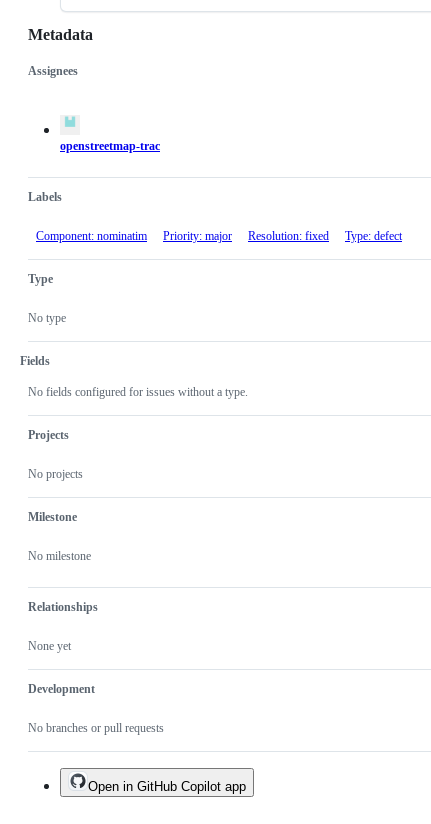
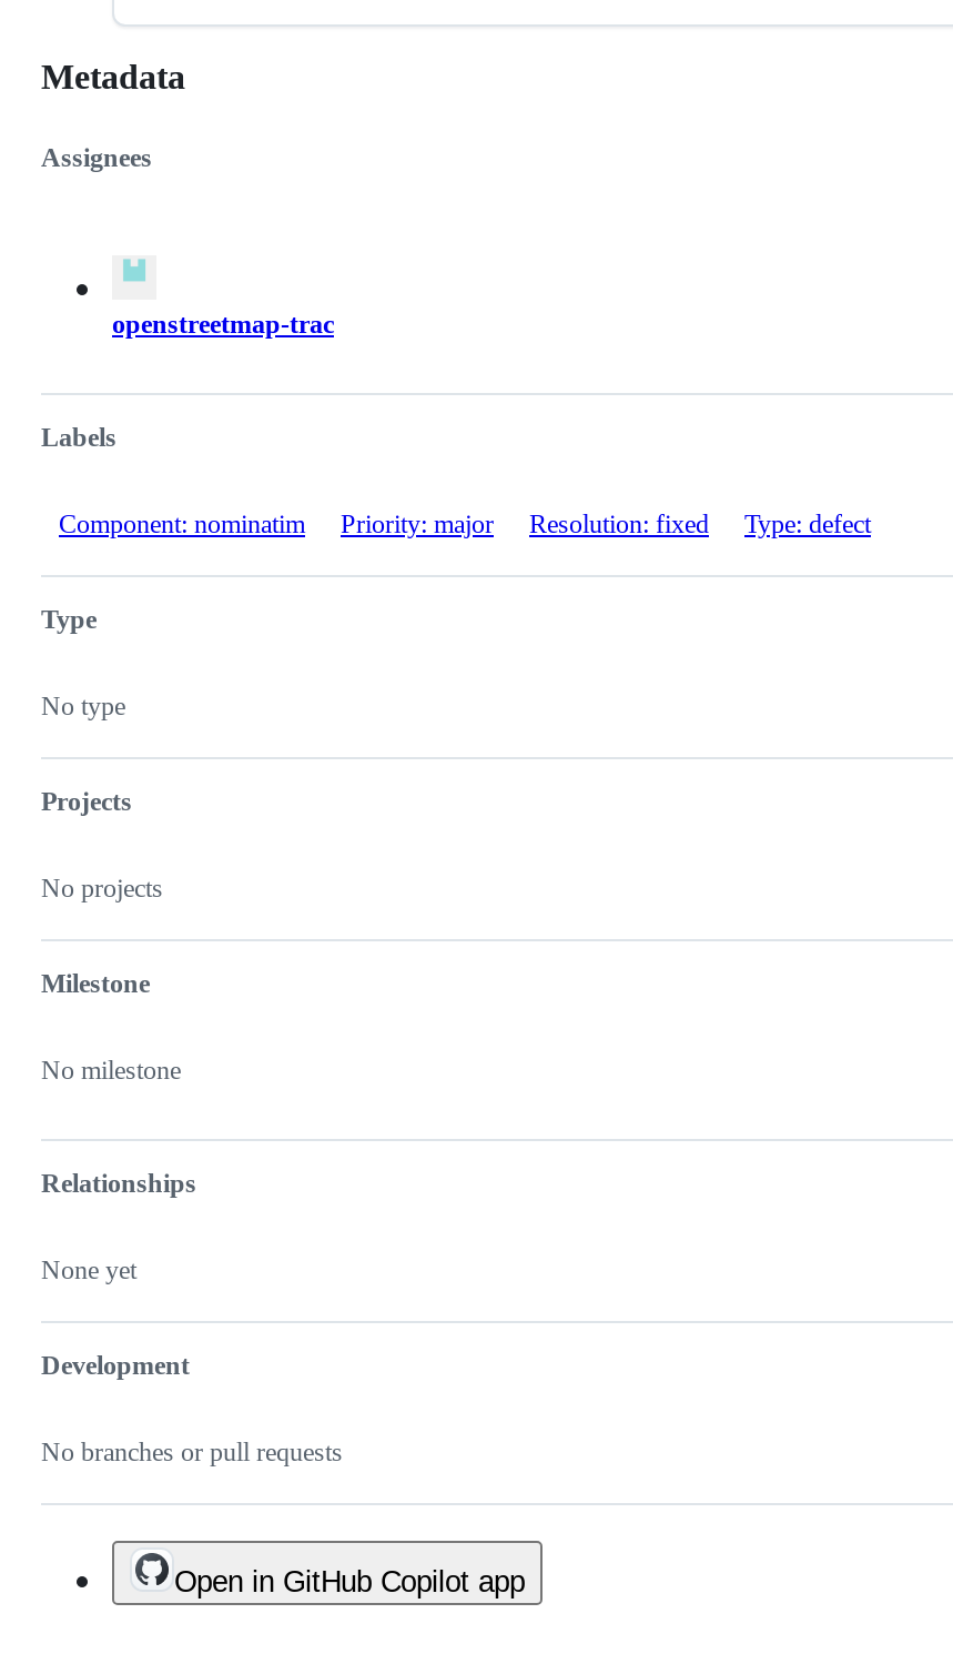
[20,354,248,399] Fields | No fields configured for issues without a type. -> none

